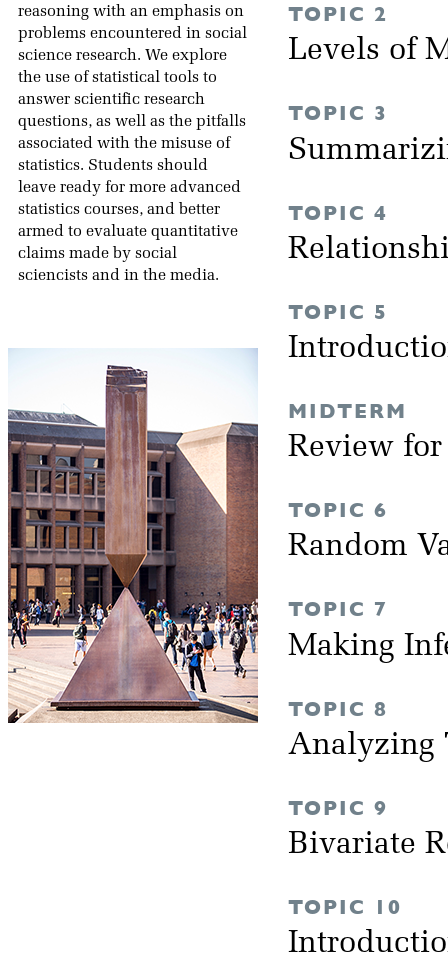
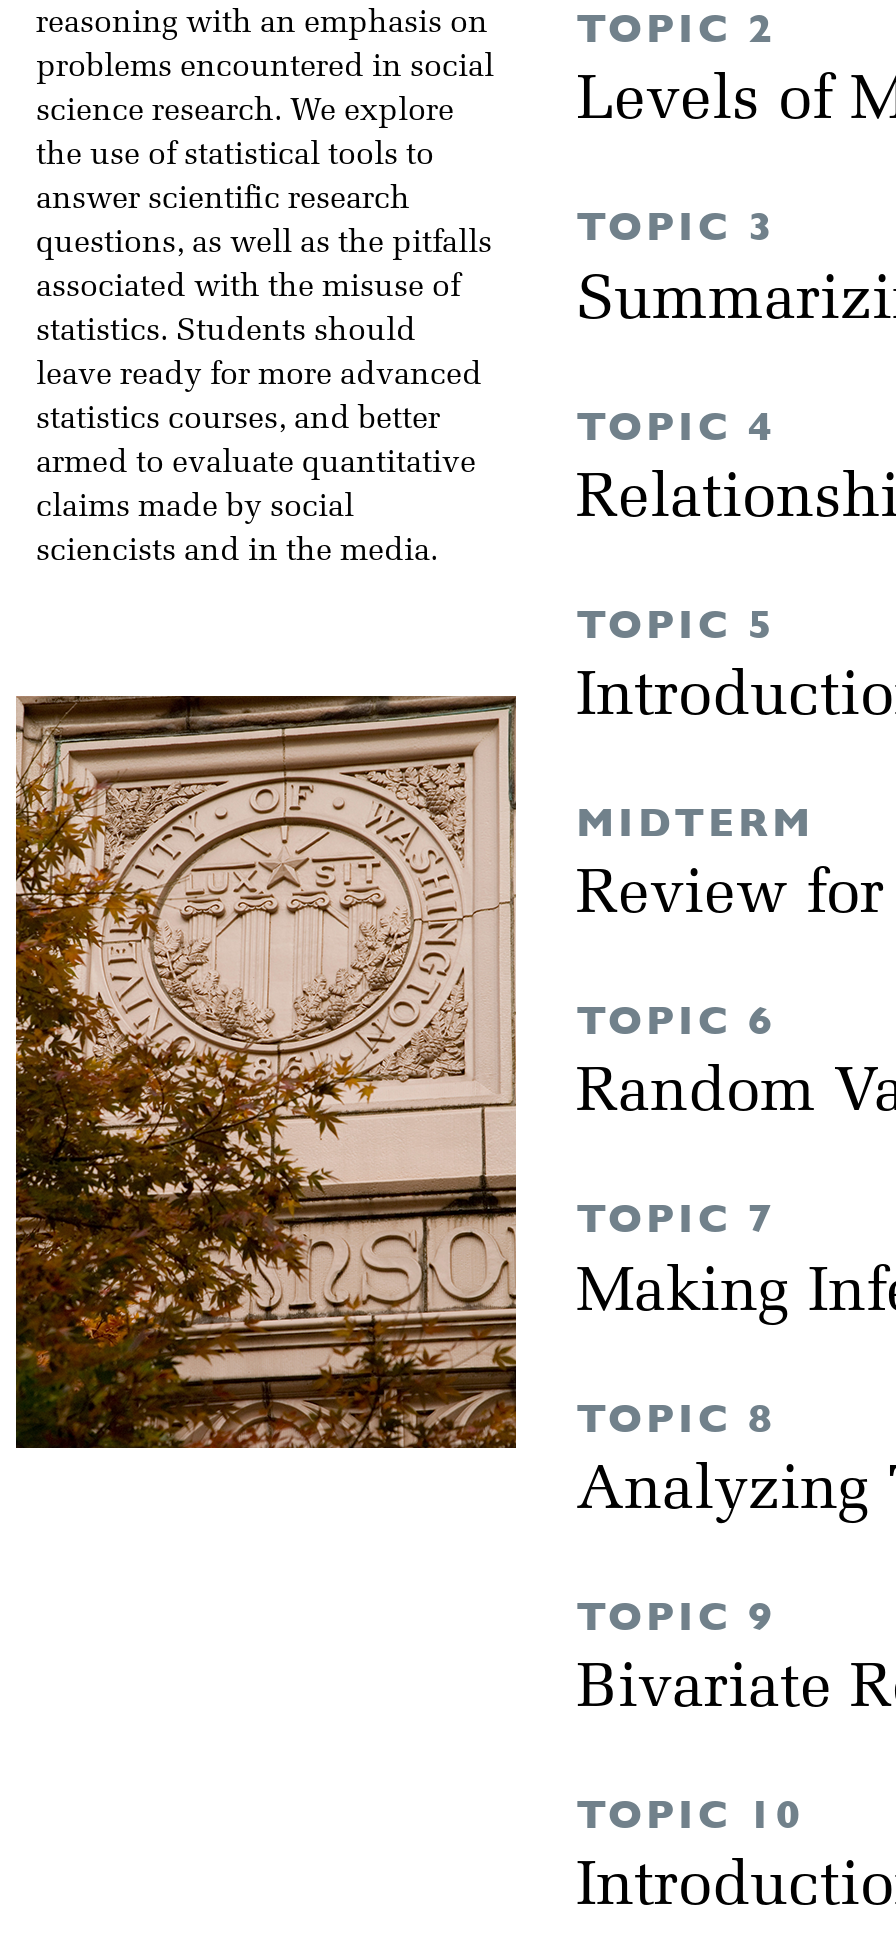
[7,348,259,724] [image] -> [14,694,518,1450] [image]

